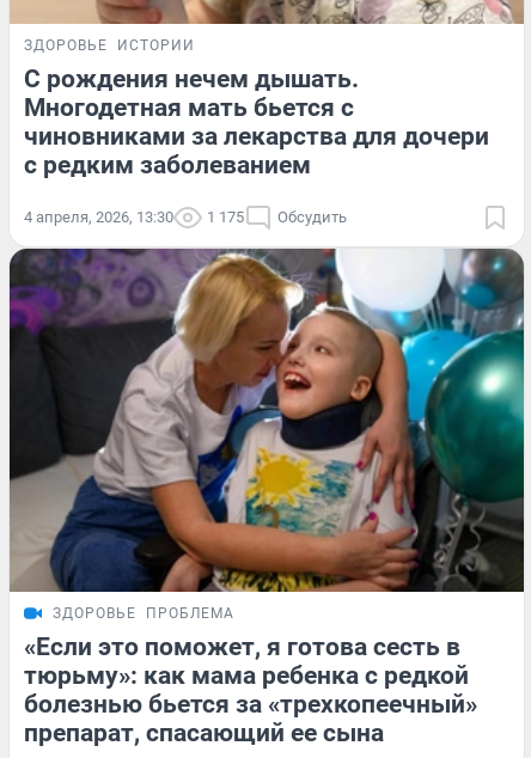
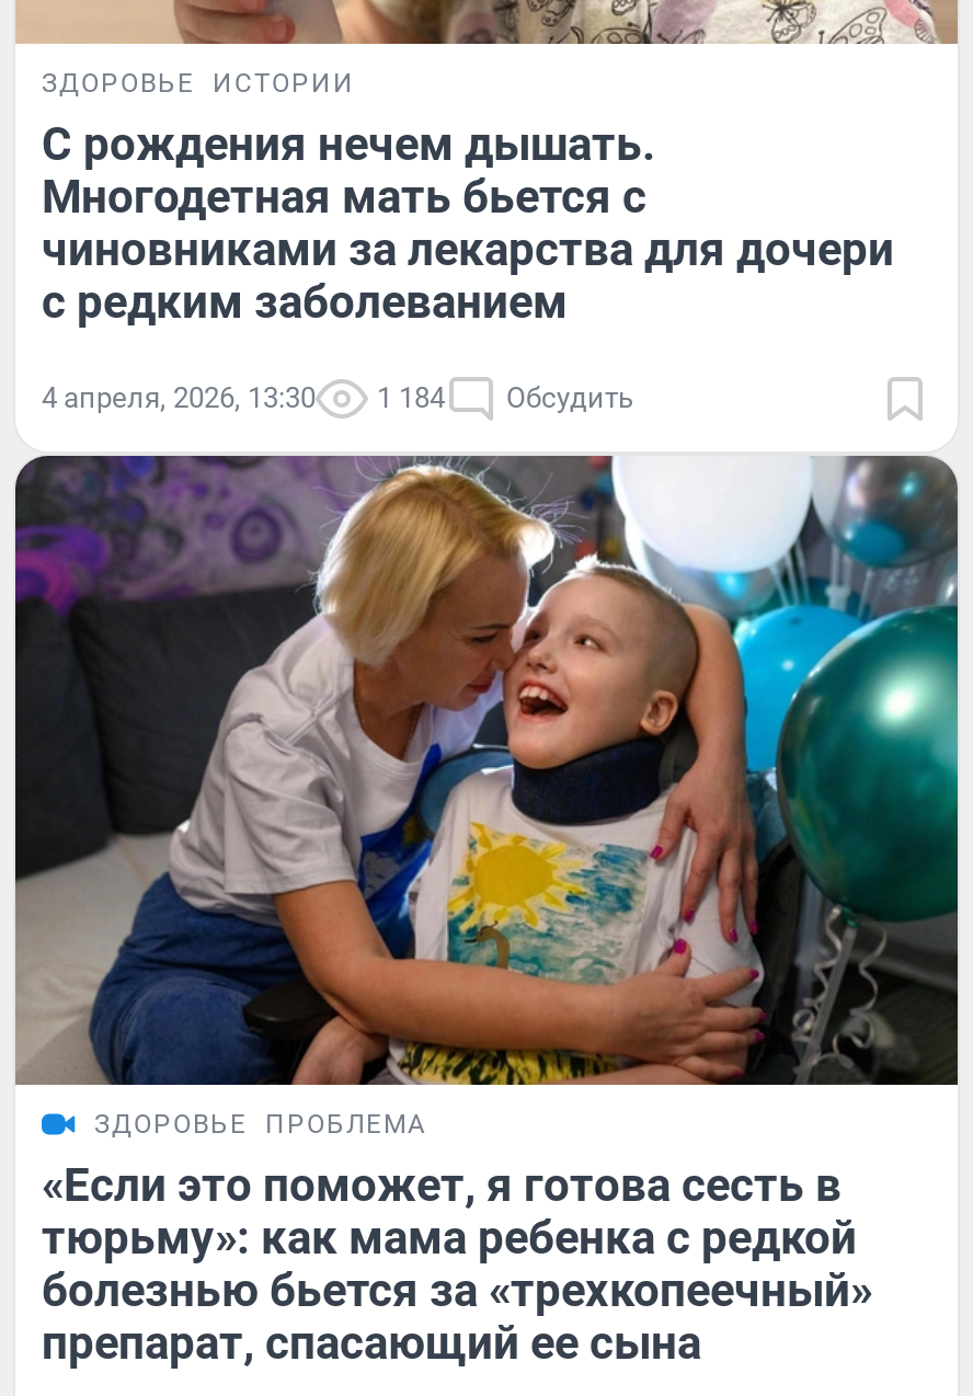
[24,208,347,226] 4 апреля, 2026, 13:30 1 175 Обсудить -> [42,382,633,415] 4 апреля, 2026, 13:30 1 184 Обсудить

